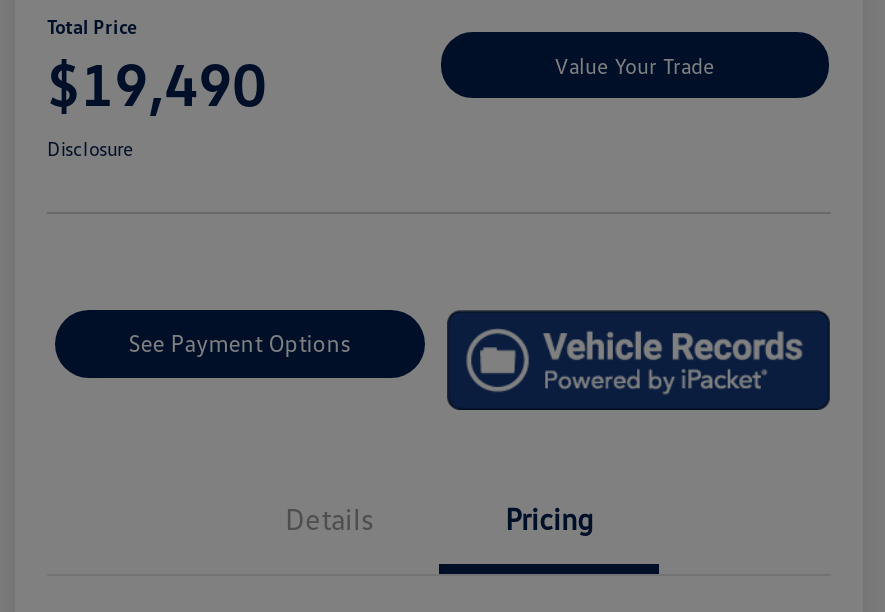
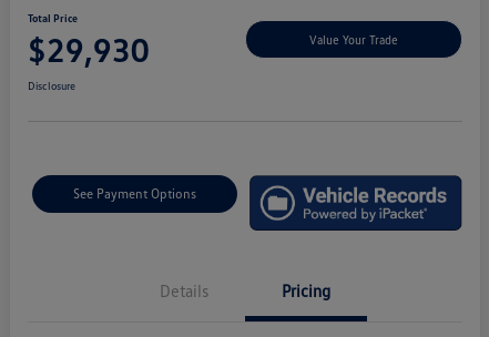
[47,46,267,120] $19,490 -> [28,29,150,70] $29,930

